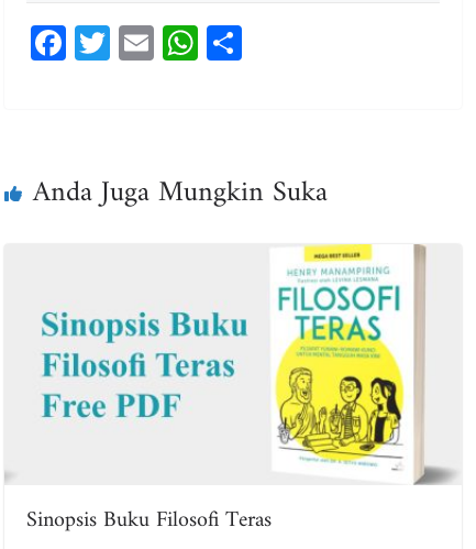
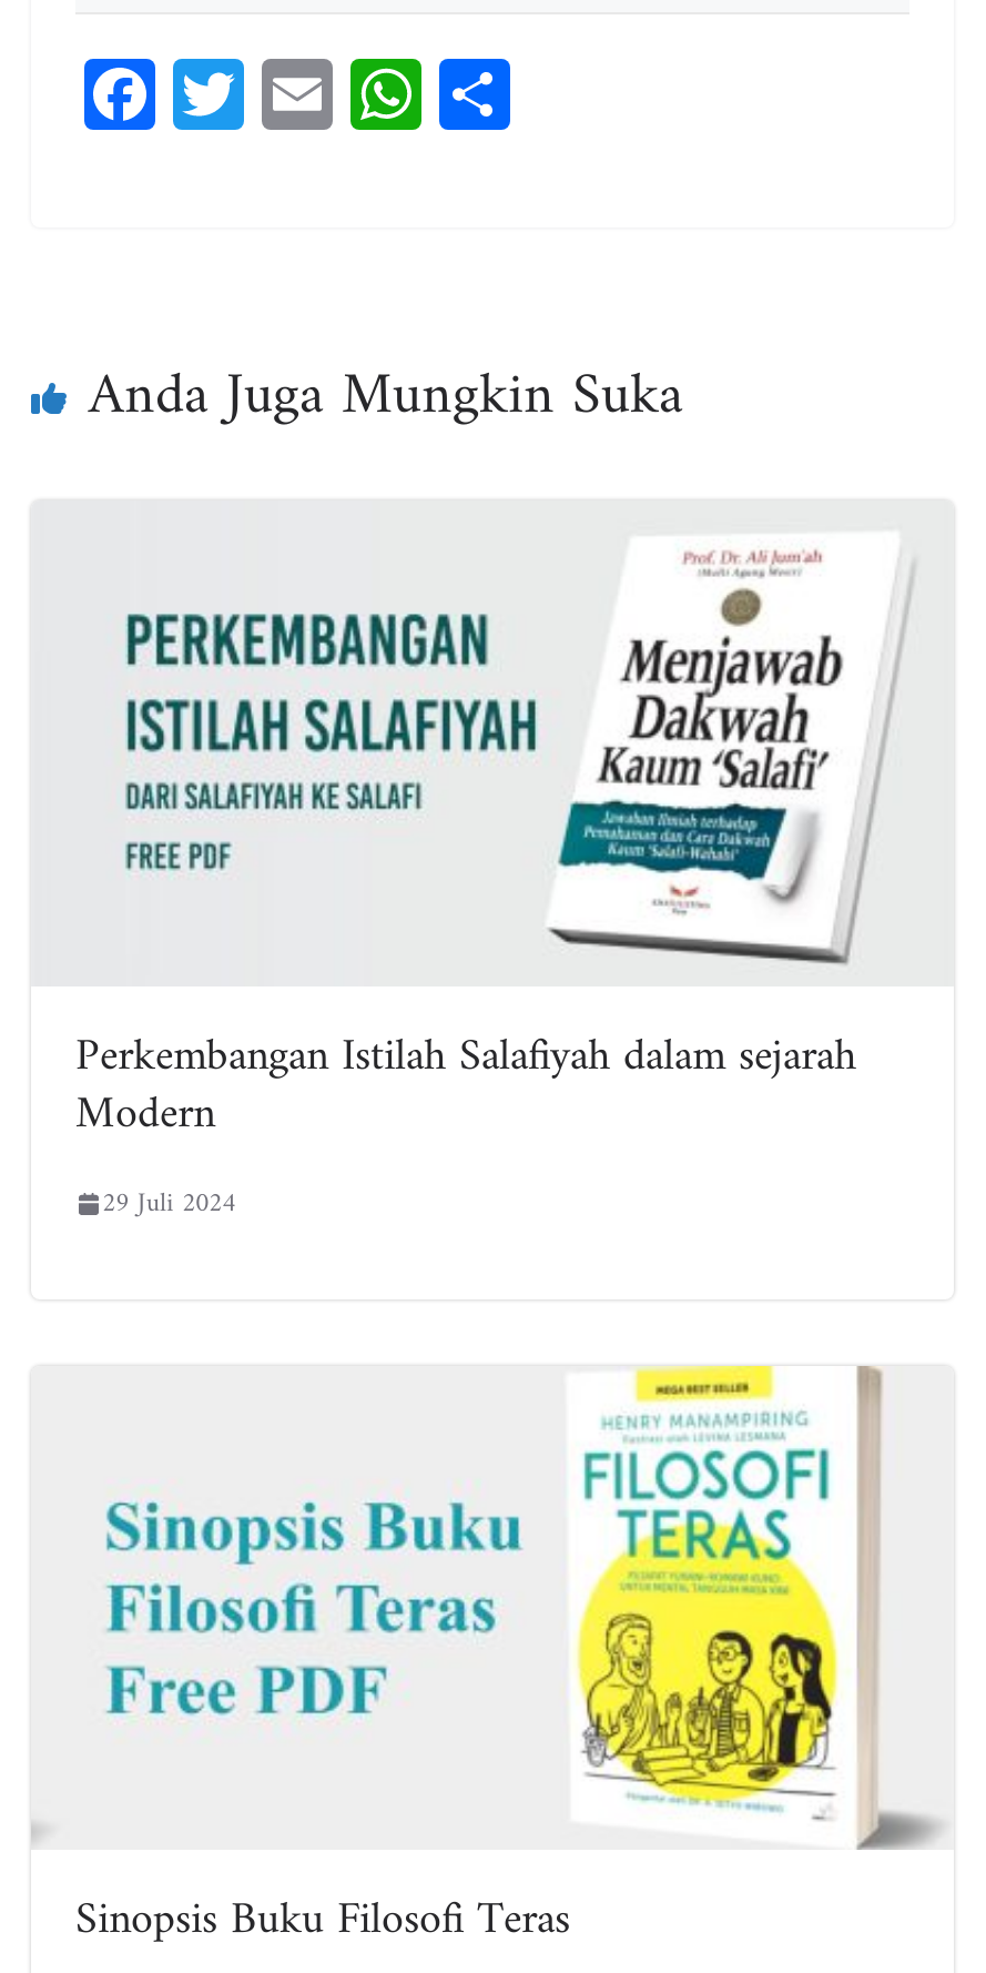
none -> [75,549,914,1228] [image] | Perkembangan Istilah Salafiyah dalam sejarah | Modern | 29 Juli 2024

